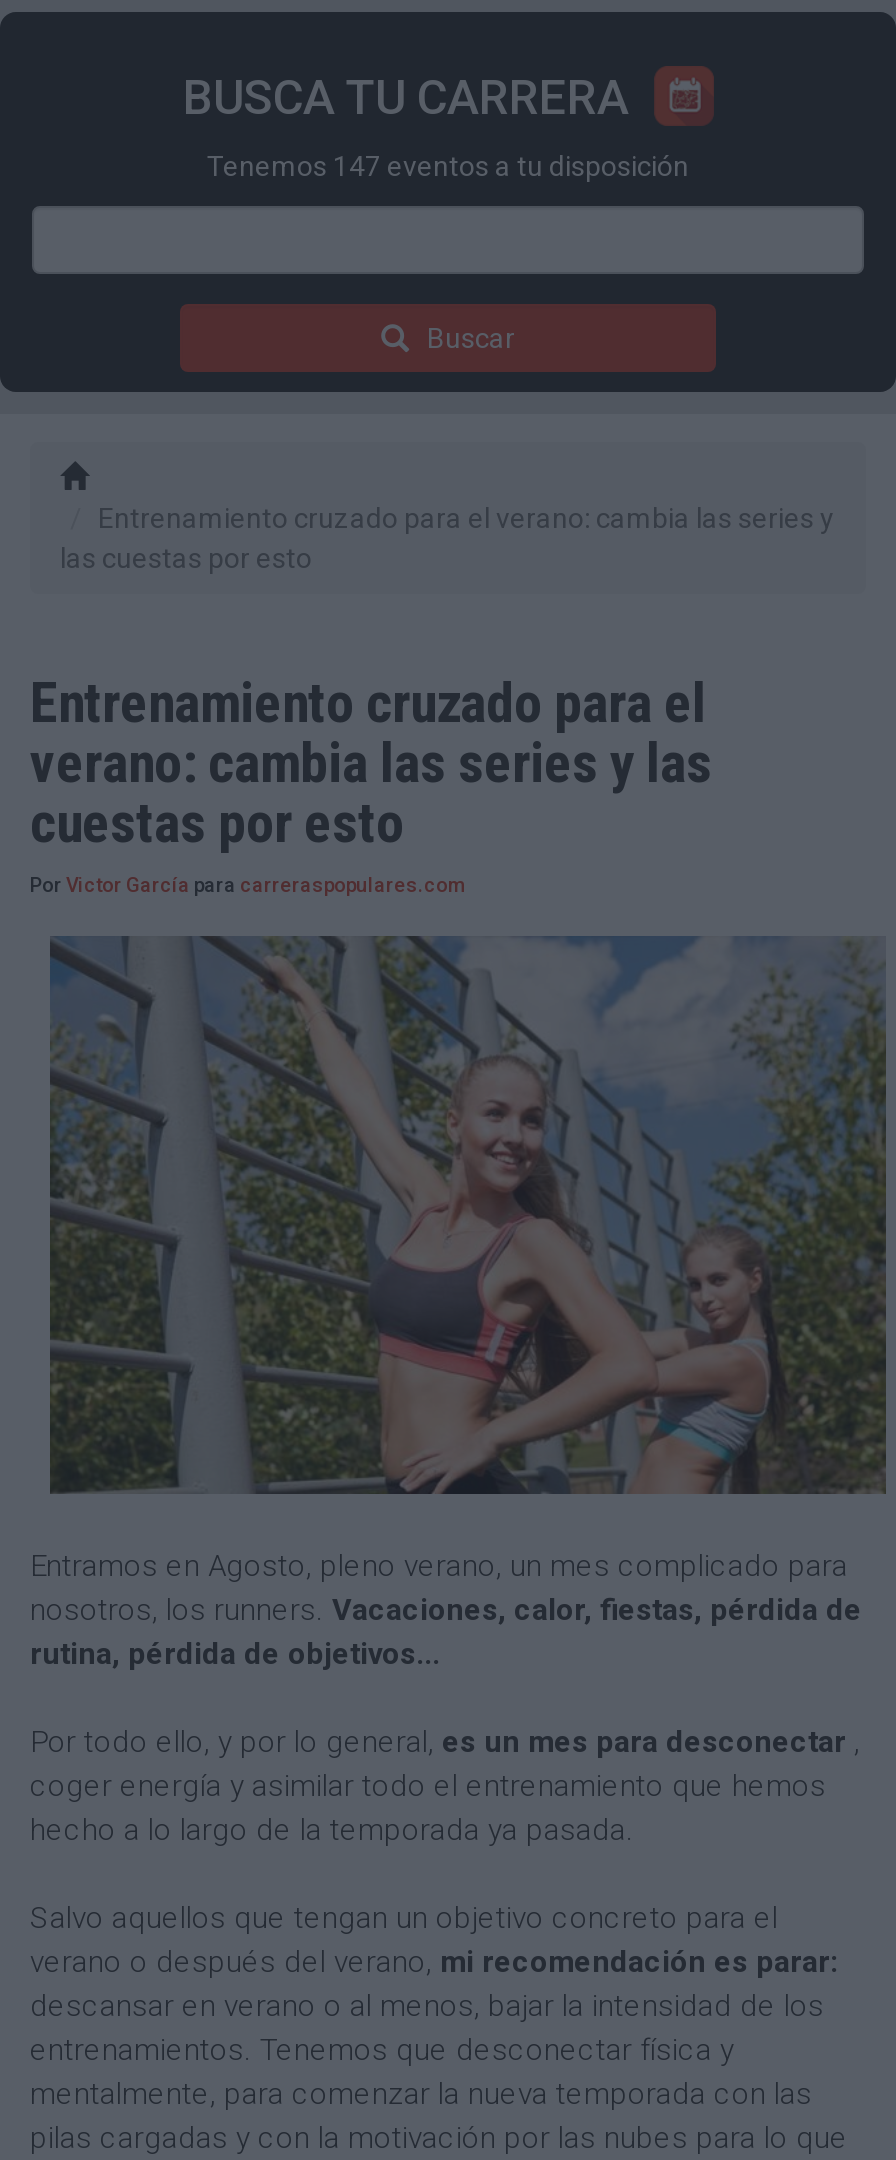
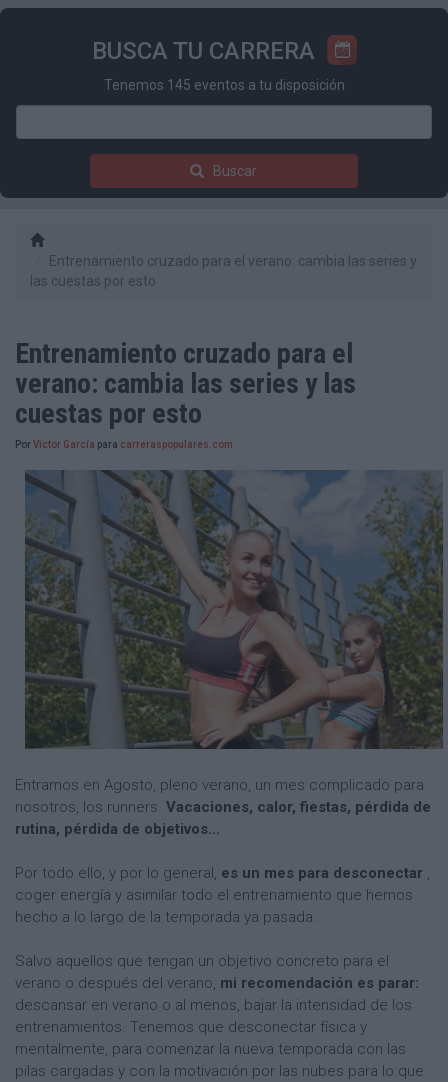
[207,150,689,182] Tenemos 147 eventos a tu disposición -> [103,77,344,93] Tenemos 145 eventos a tu disposición

